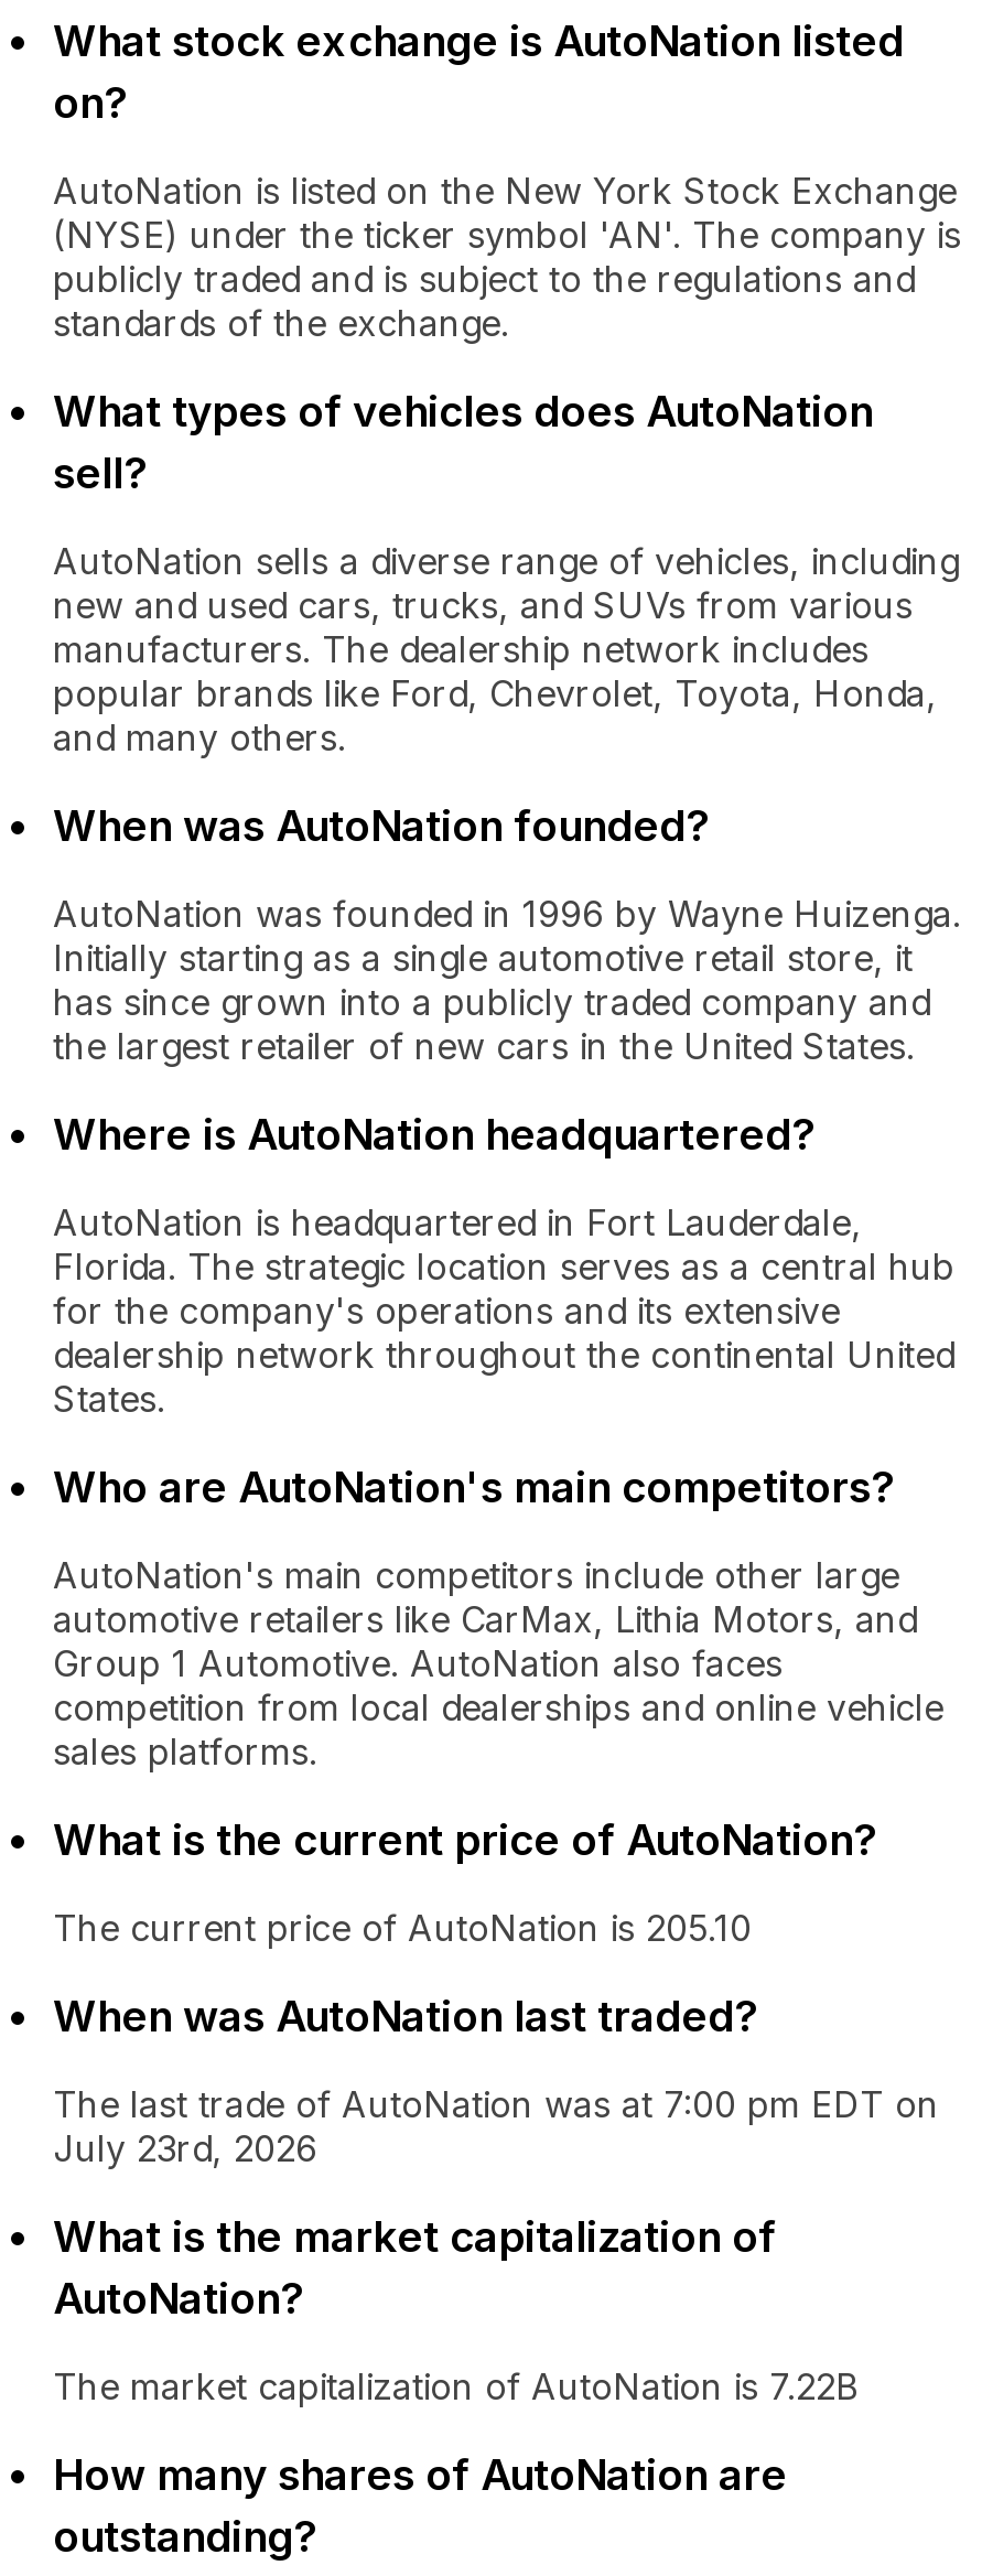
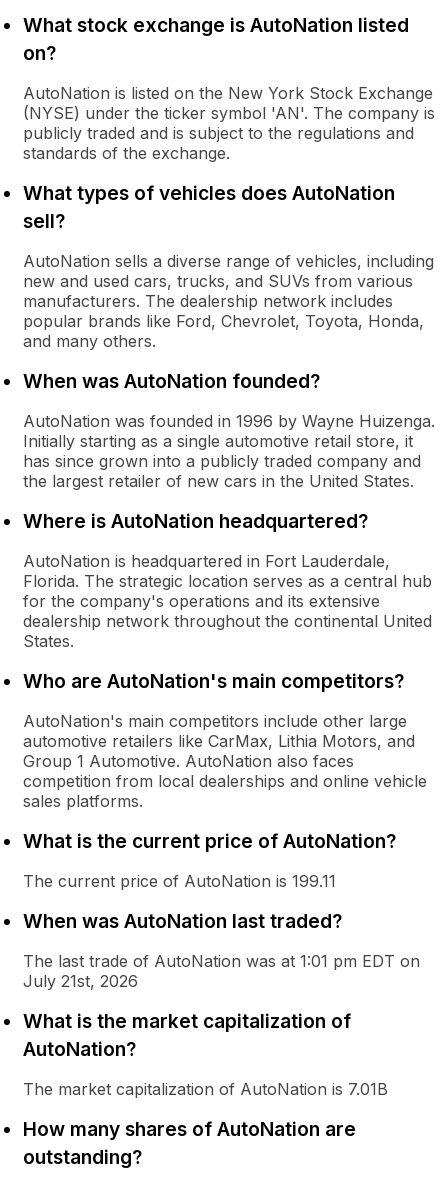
[53,1906,752,1950] The current price of AutoNation is 205.10 -> [23,871,336,891] The current price of AutoNation is 199.11
[53,2082,939,2126] The last trade of AutoNation was at 7:00 pm EDT on -> [23,951,420,971] The last trade of AutoNation was at 1:01 pm EDT on
[53,2126,317,2170] July 23rd, 2026 -> [23,971,138,991] July 21st, 2026
[53,2364,860,2408] The market capitalization of AutoNation is 7.22B -> [23,1079,388,1099] The market capitalization of AutoNation is 7.01B

